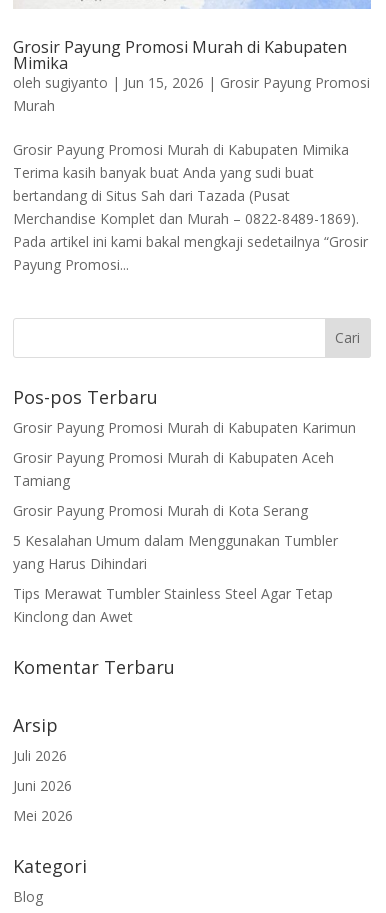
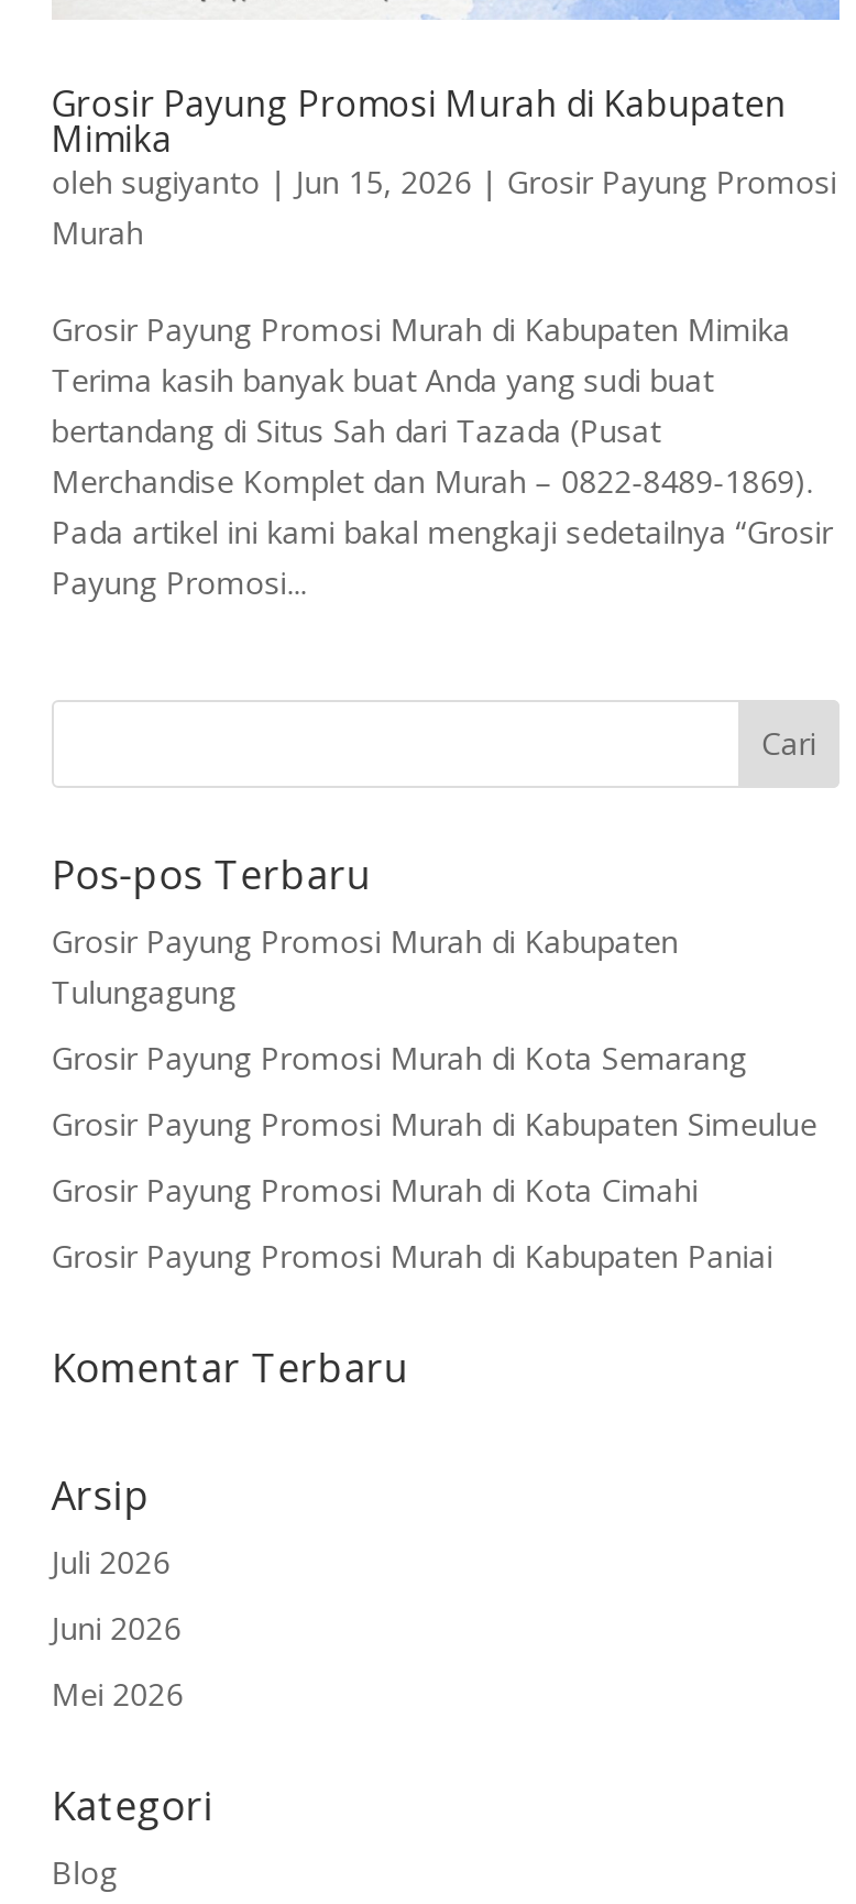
[13,418,356,437] Grosir Payung Promosi Murah di Kabupaten Karimun -> [51,919,678,1012] Grosir Payung Promosi Murah di Kabupaten | Tulungagung
[13,448,334,490] Grosir Payung Promosi Murah di Kabupaten Aceh | Tamiang -> [51,1036,747,1078] Grosir Payung Promosi Murah di Kota Semarang
[13,501,308,520] Grosir Payung Promosi Murah di Kota Serang -> [51,1102,817,1144] Grosir Payung Promosi Murah di Kabupaten Simeulue
[13,531,338,573] 5 Kesalahan Umum dalam Menggunakan Tumbler | yang Harus Dihindari -> [51,1168,698,1210] Grosir Payung Promosi Murah di Kota Cimahi
[13,584,333,626] Tips Merawat Tumbler Stainless Steel Agar Tetap | Kinclong dan Awet -> [51,1234,773,1276] Grosir Payung Promosi Murah di Kabupaten Paniai

